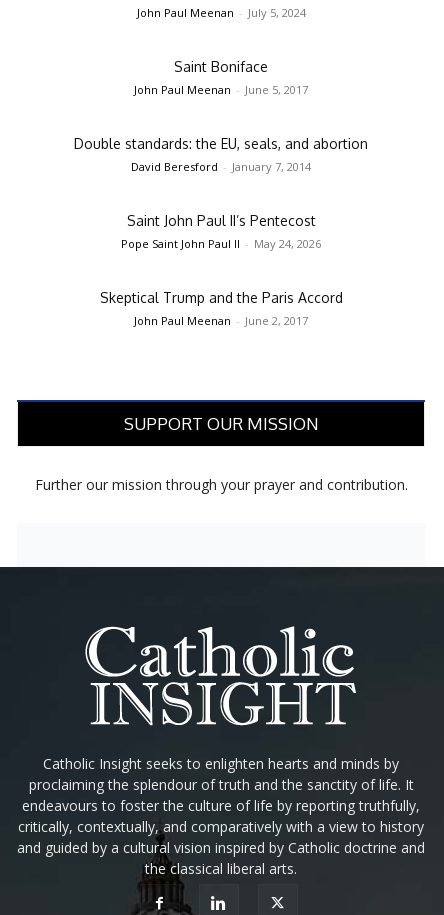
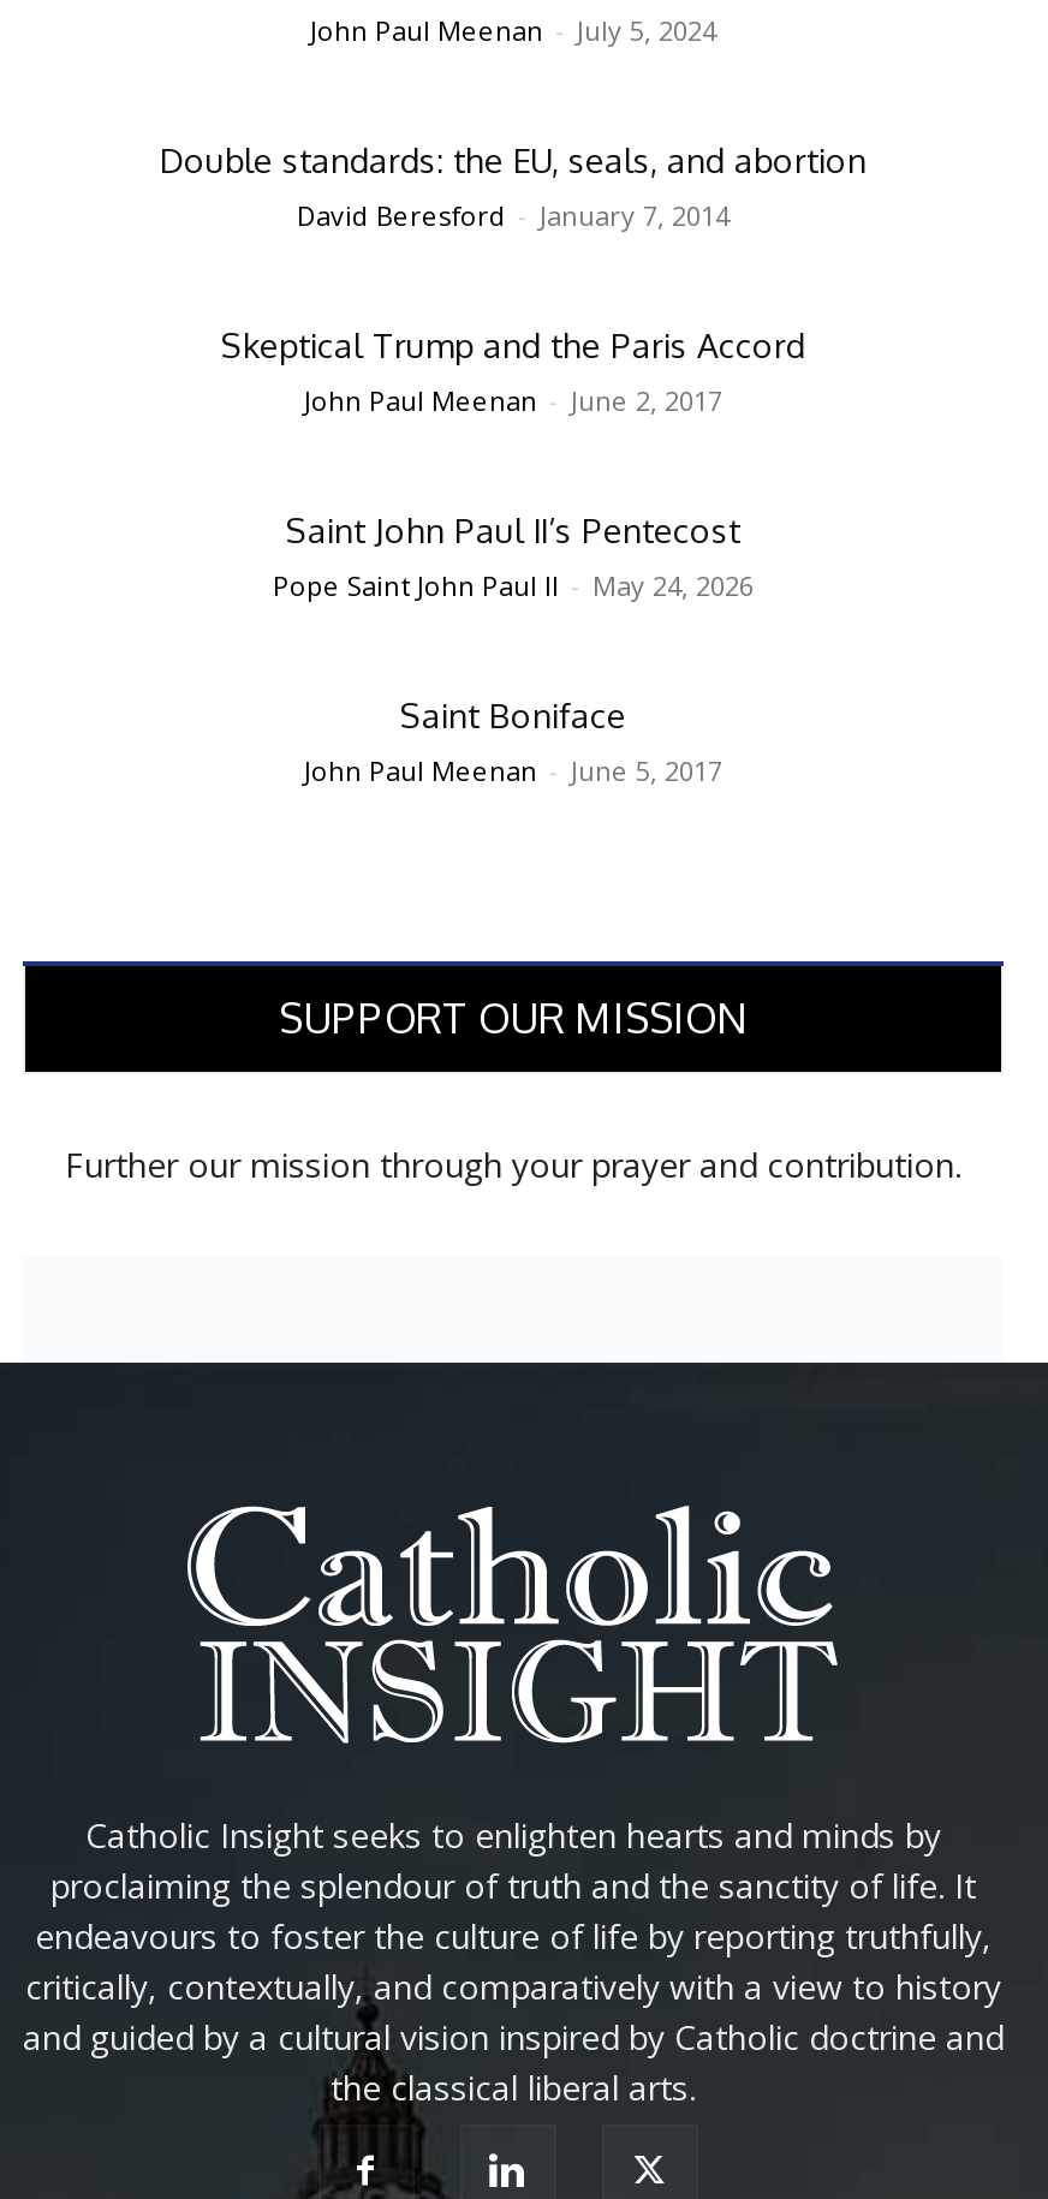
moved [134,58,308,97] -> [304,695,722,788]: Saint Boniface | John Paul Meenan - June 5, 2017
moved [74,135,368,328] -> [160,139,867,603]: Double standards: the EU, seals, and abortion | David Beresford - January 7, 2014 | Saint John Paul II’s Pentecost | Pope Saint John Paul II - May 24, 2026 | Skeptical Trump and the Paris Accord | John Paul Meenan - June 2, 2017

